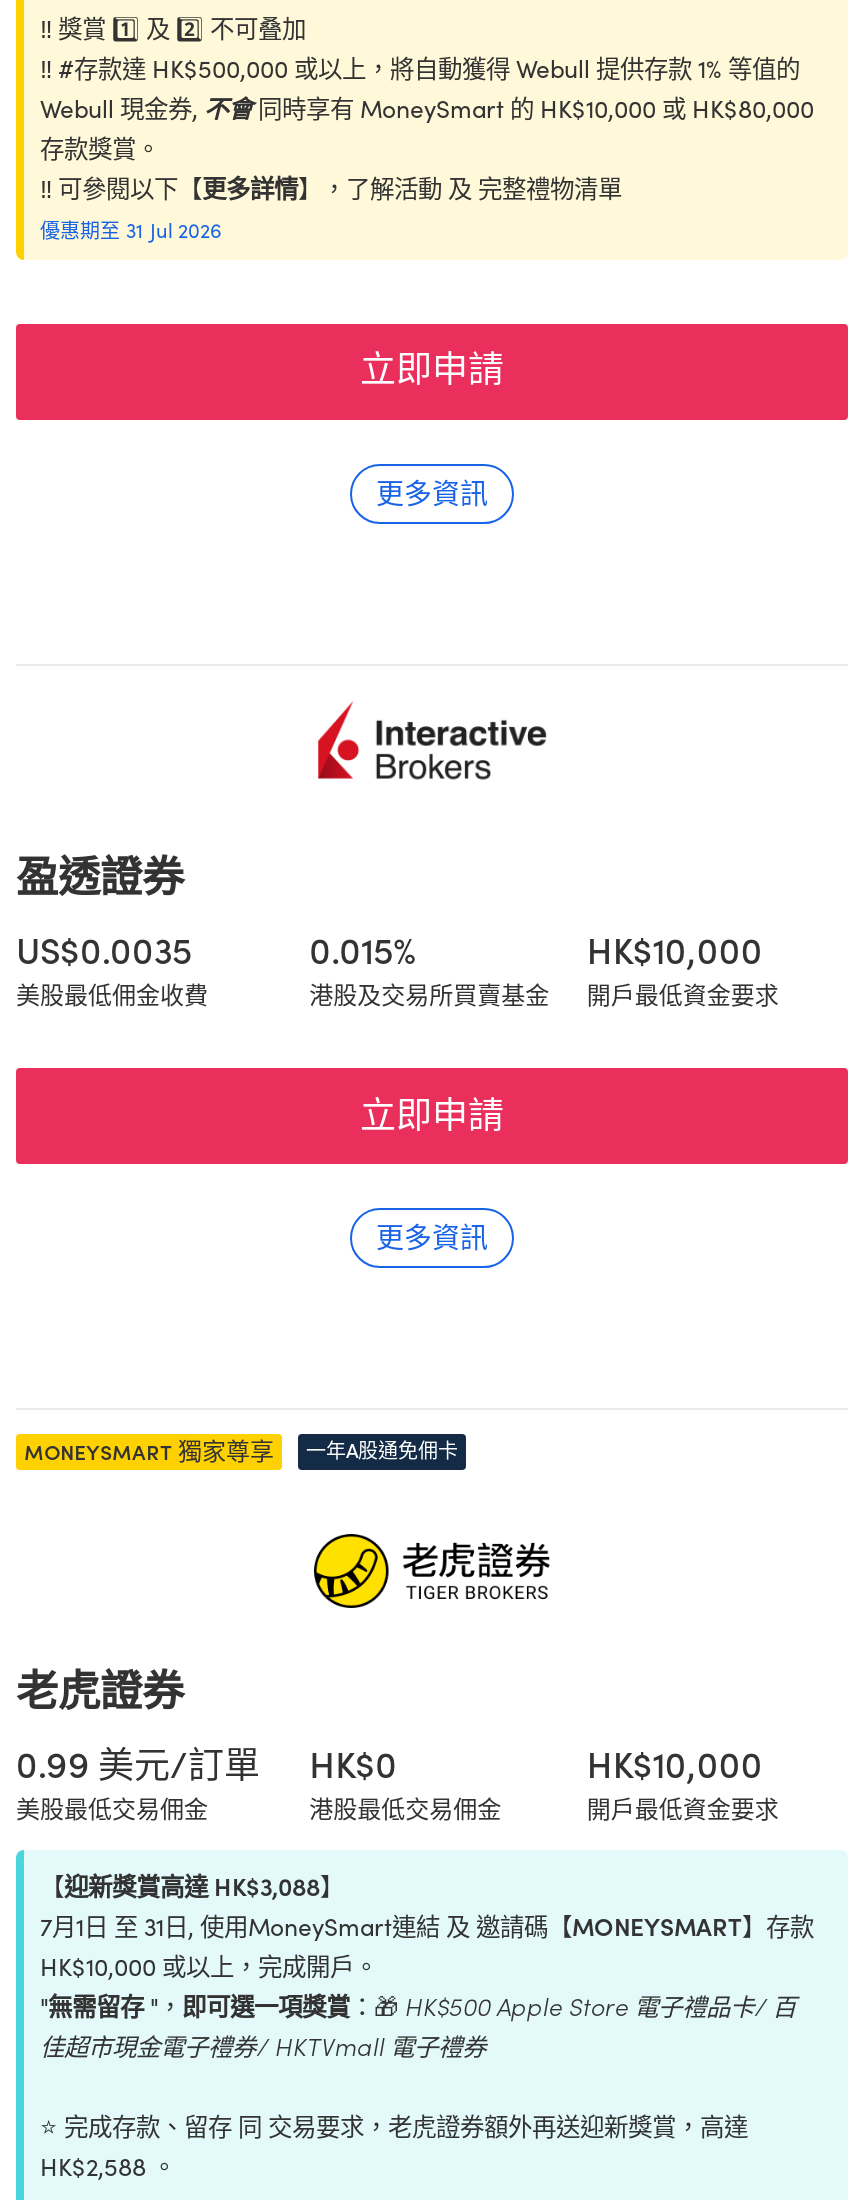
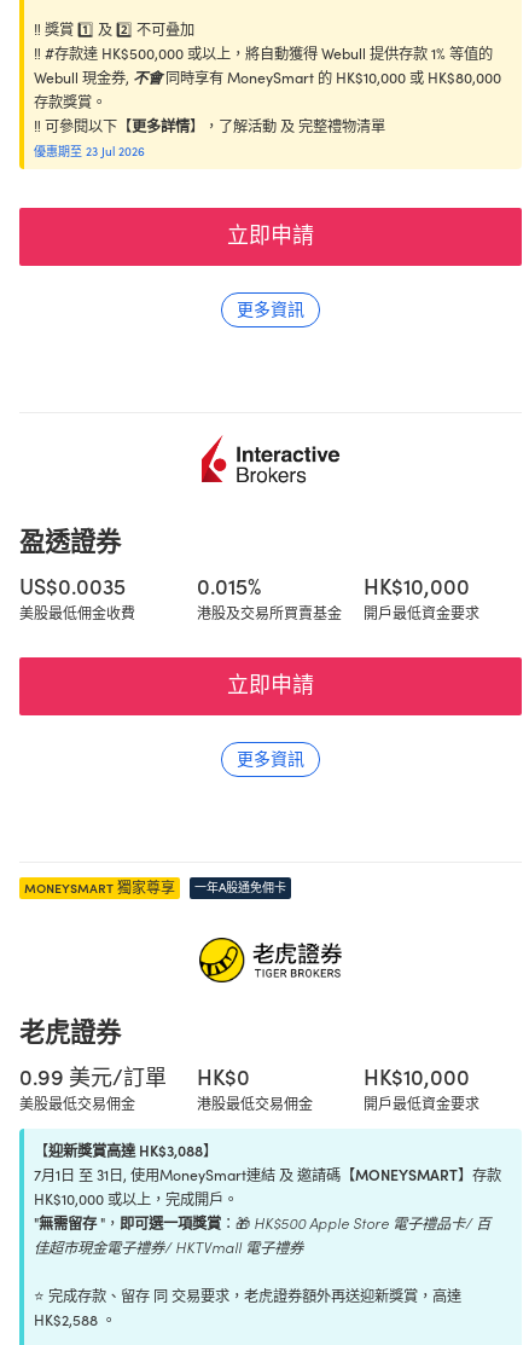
[40,216,222,244] 優惠期至 31 Jul 2026 -> [34,143,145,160] 優惠期至 23 Jul 2026

